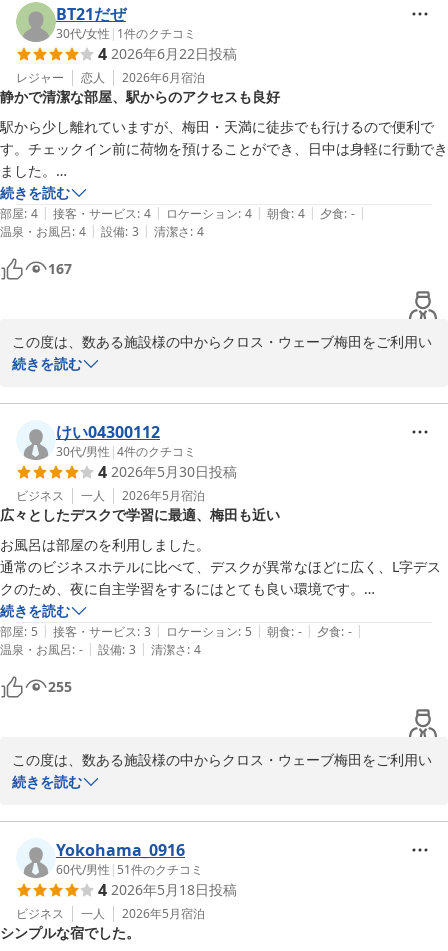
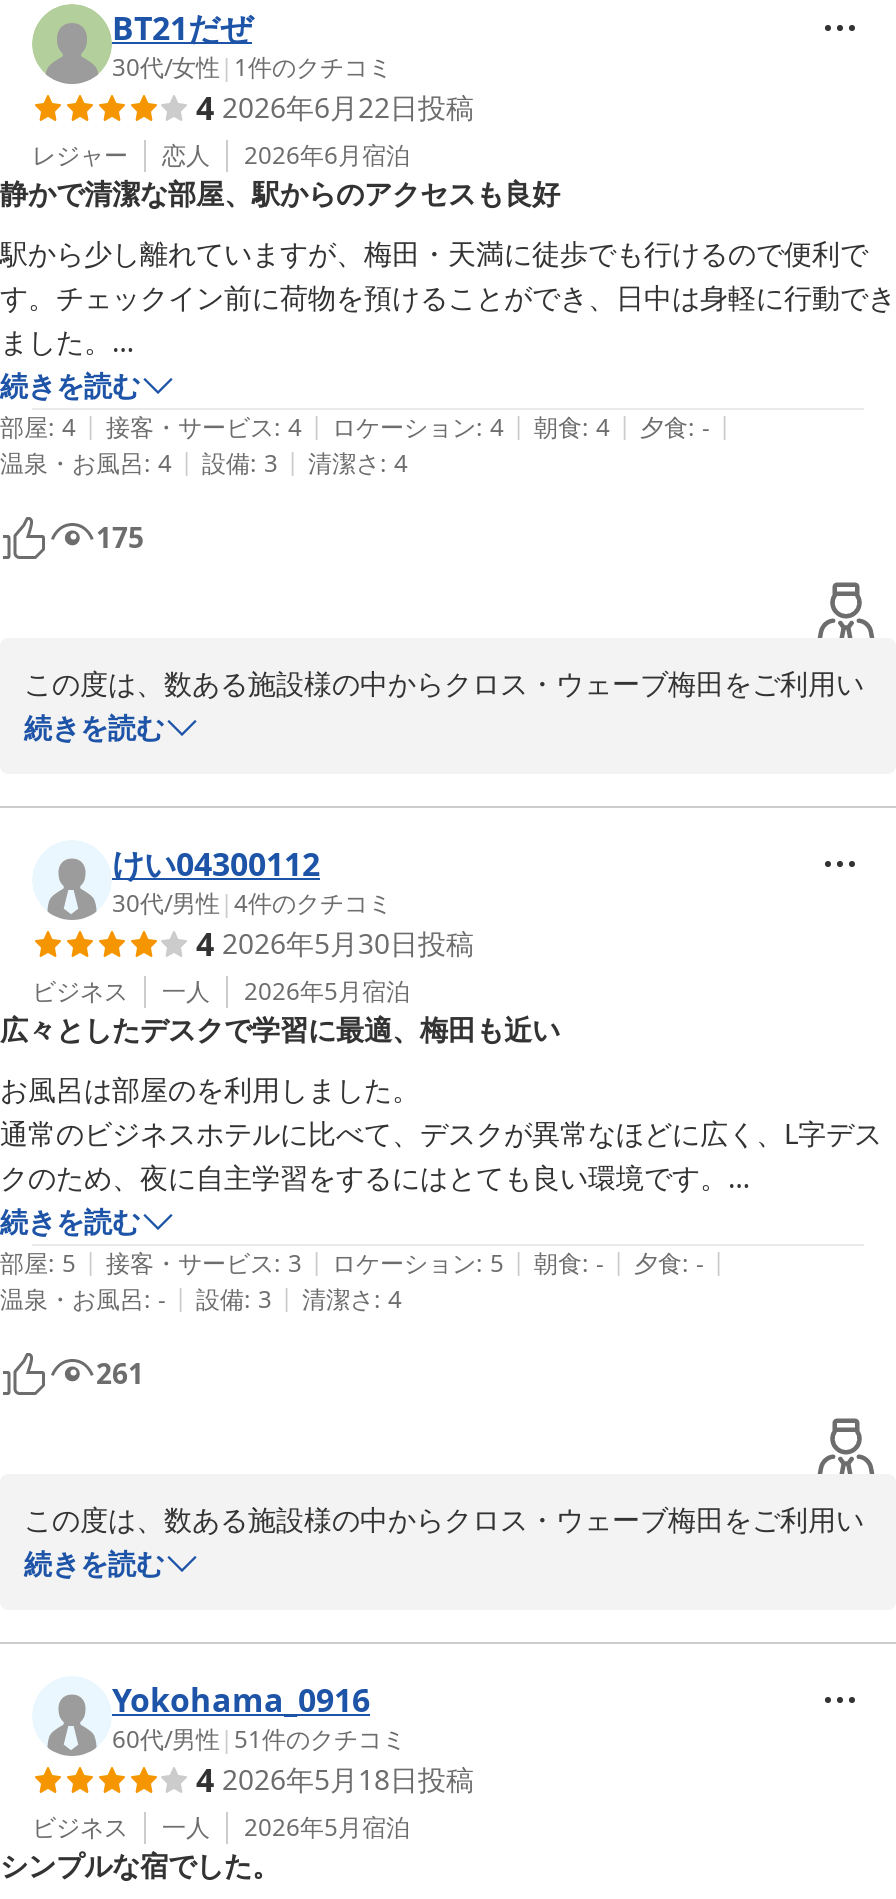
[48,259,72,278] 167 -> [96,518,144,556] 175
[48,677,72,696] 255 -> [96,1354,144,1392] 261

